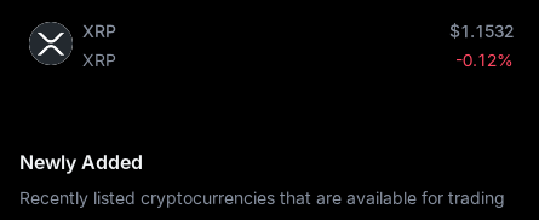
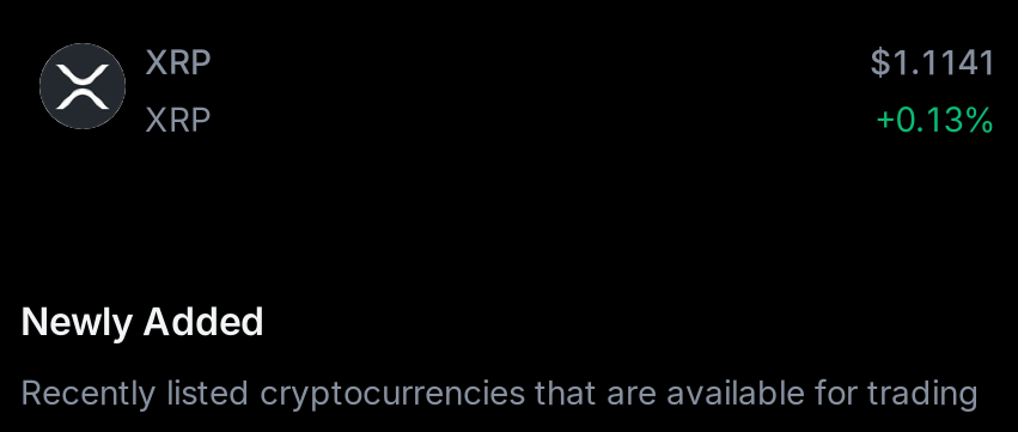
[449,21,514,41] $1.1532 -> [870,41,996,81] $1.1141
[455,50,514,70] -0.12% -> [874,98,996,139] +0.13%

